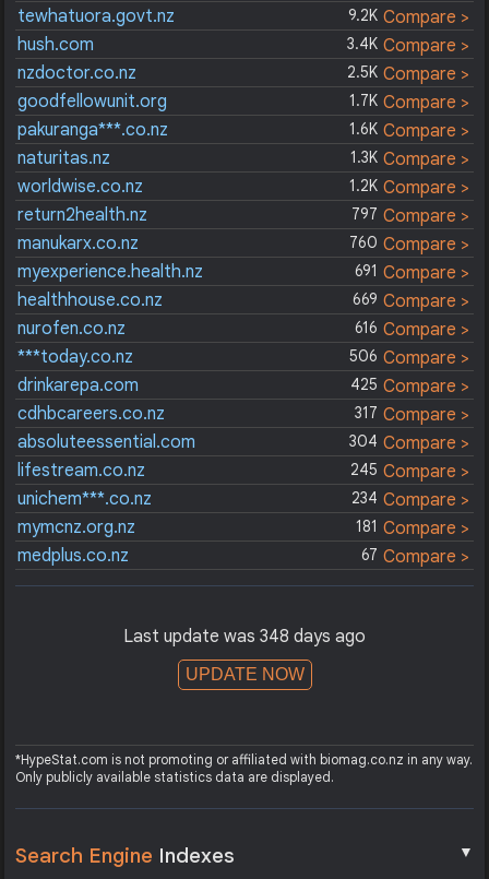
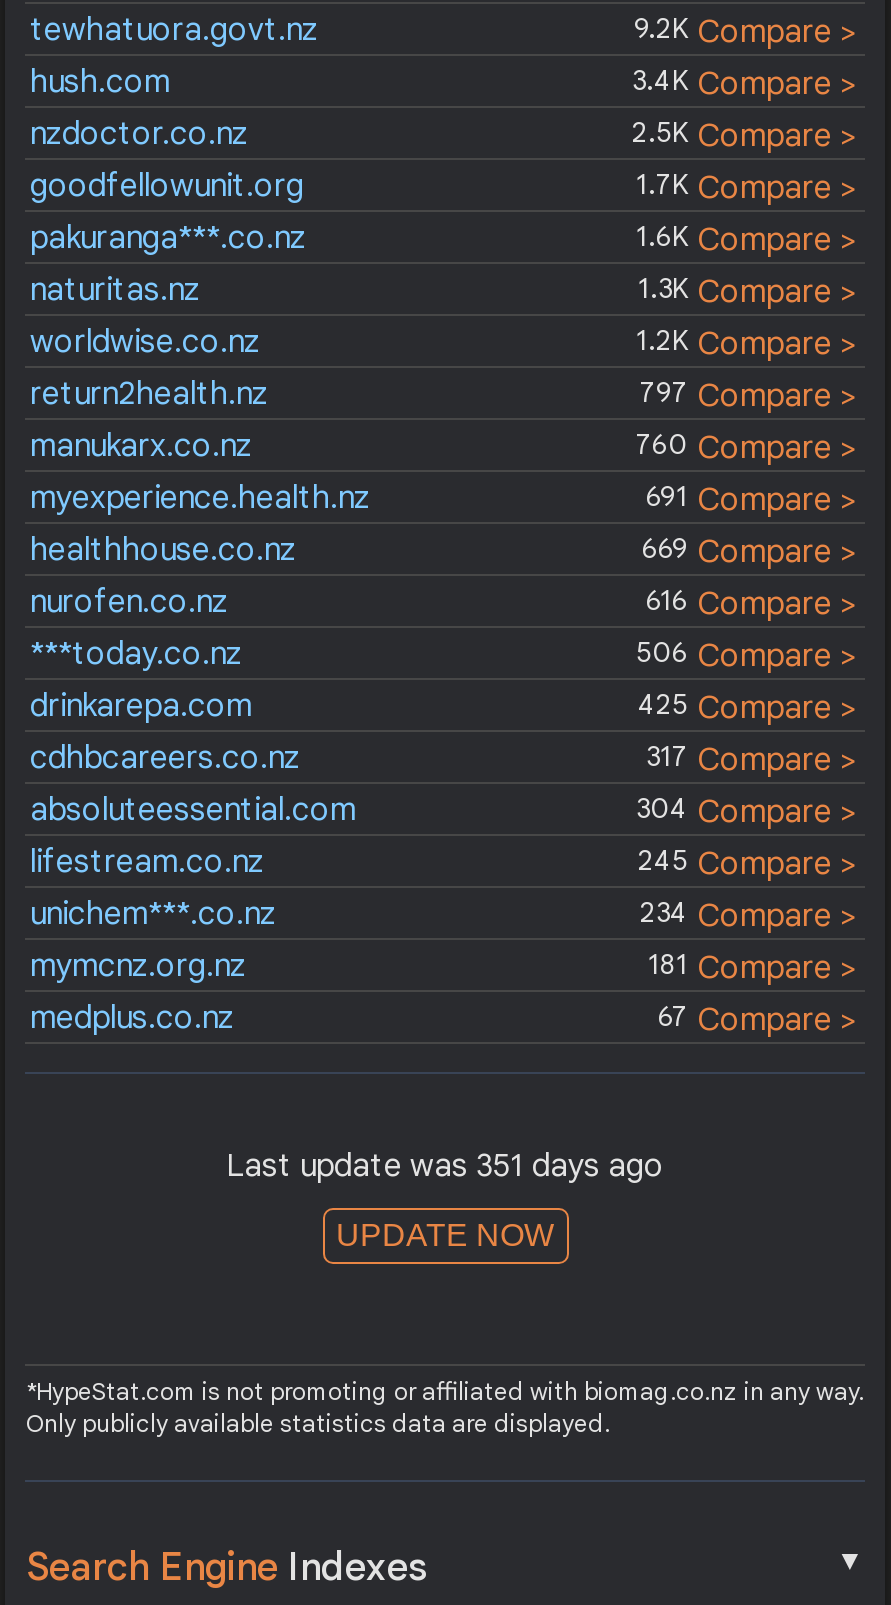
[123,626,366,648] Last update was 348 days ago -> [226,1146,664,1186] Last update was 351 days ago

